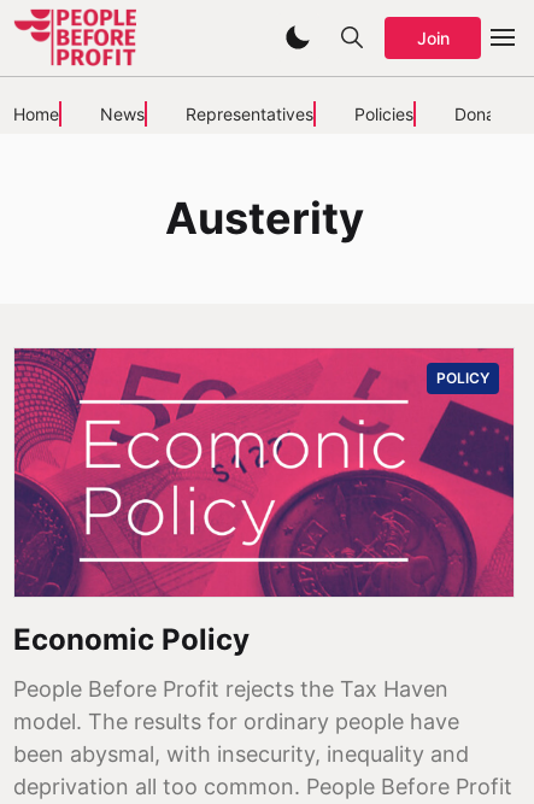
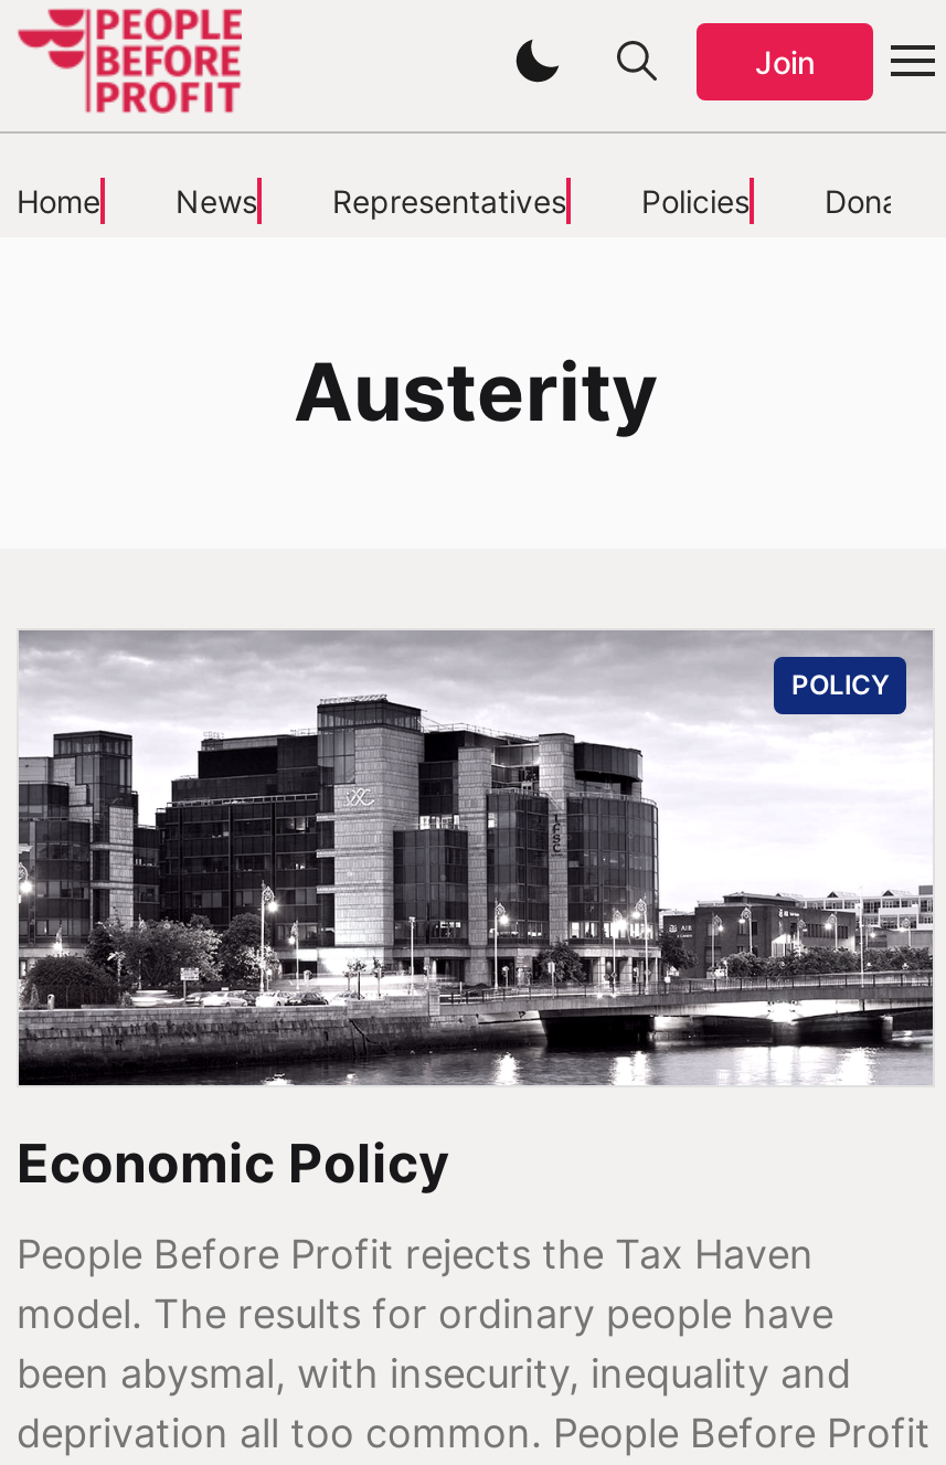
[13,347,515,598] [image] -> [17,630,935,1087] [image]

